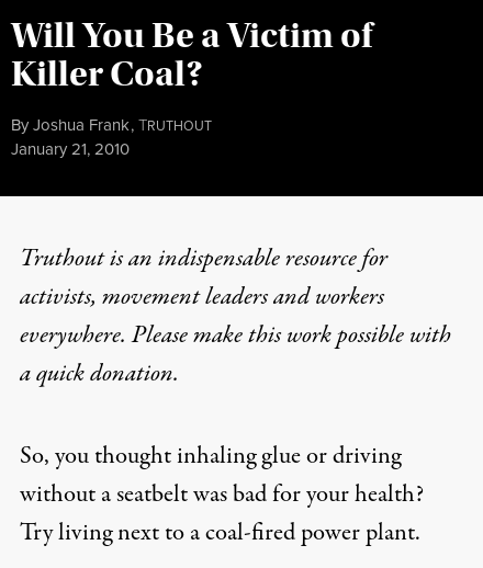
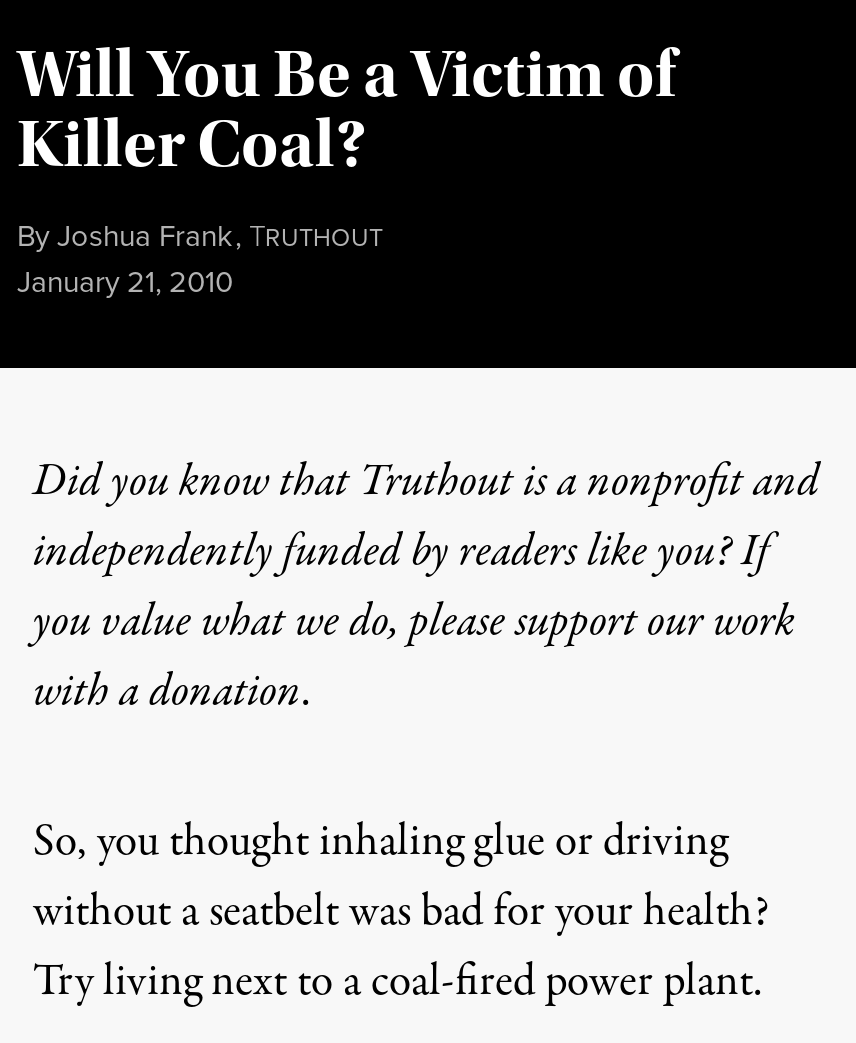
[20,241,451,391] Truthout is an indispensable resource for | activists, movement leaders and workers | everywhere. Please make this work possible with | a quick donation. -> [33,449,819,723] Did you know that Truthout is a nonprofit and | independently funded by readers like you? If | you value what we do, please support our work | with a donation.

